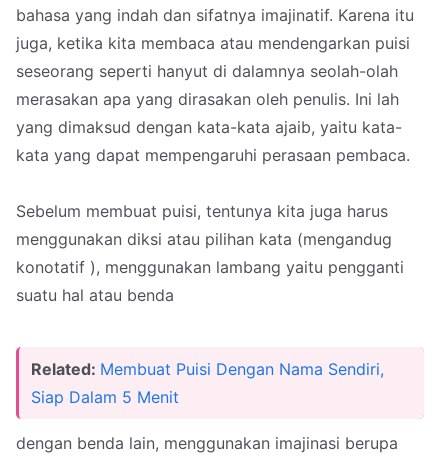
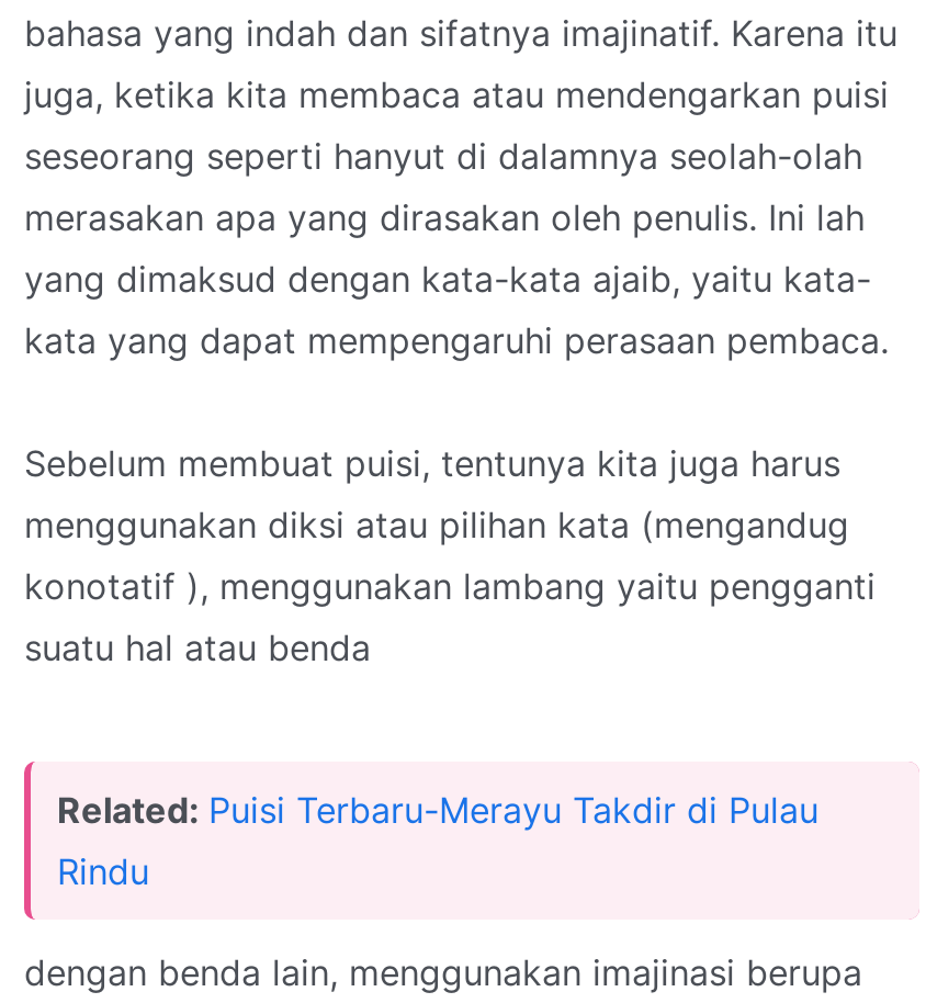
[31,359,384,407] Related: Membuat Puisi Dengan Nama Sendiri, | Siap Dalam 5 Menit -> [57,787,818,893] Related: Puisi Terbaru-Merayu Takdir di Pulau | Rindu

